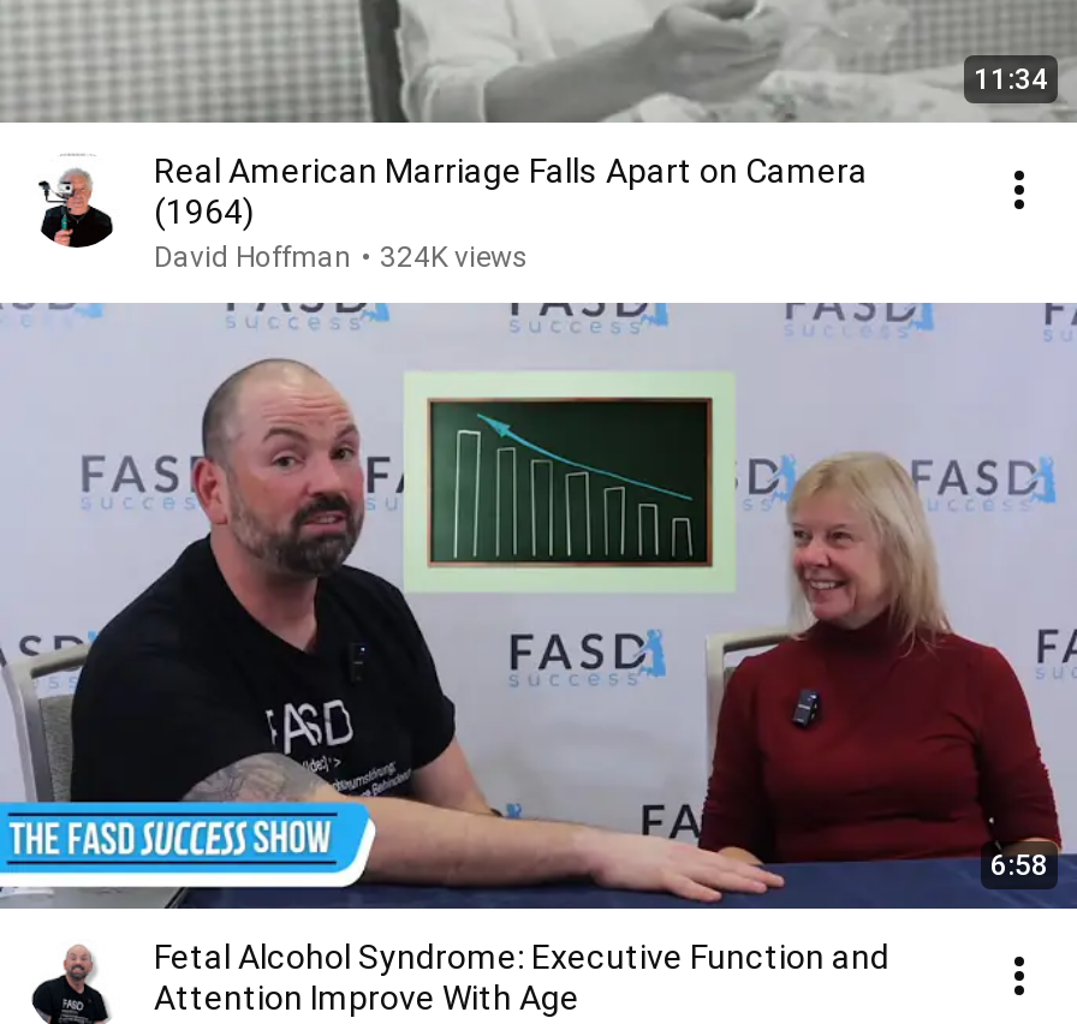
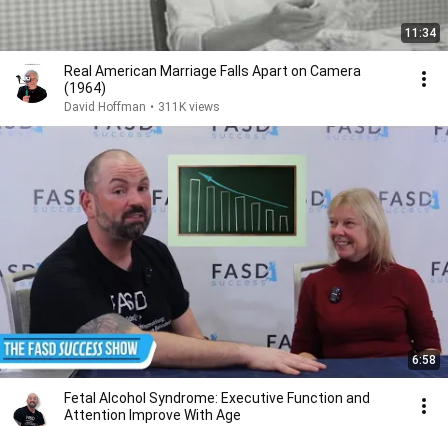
[154,240,529,274] David Hoffman • 324K views -> [64,100,220,114] David Hoffman • 311K views

